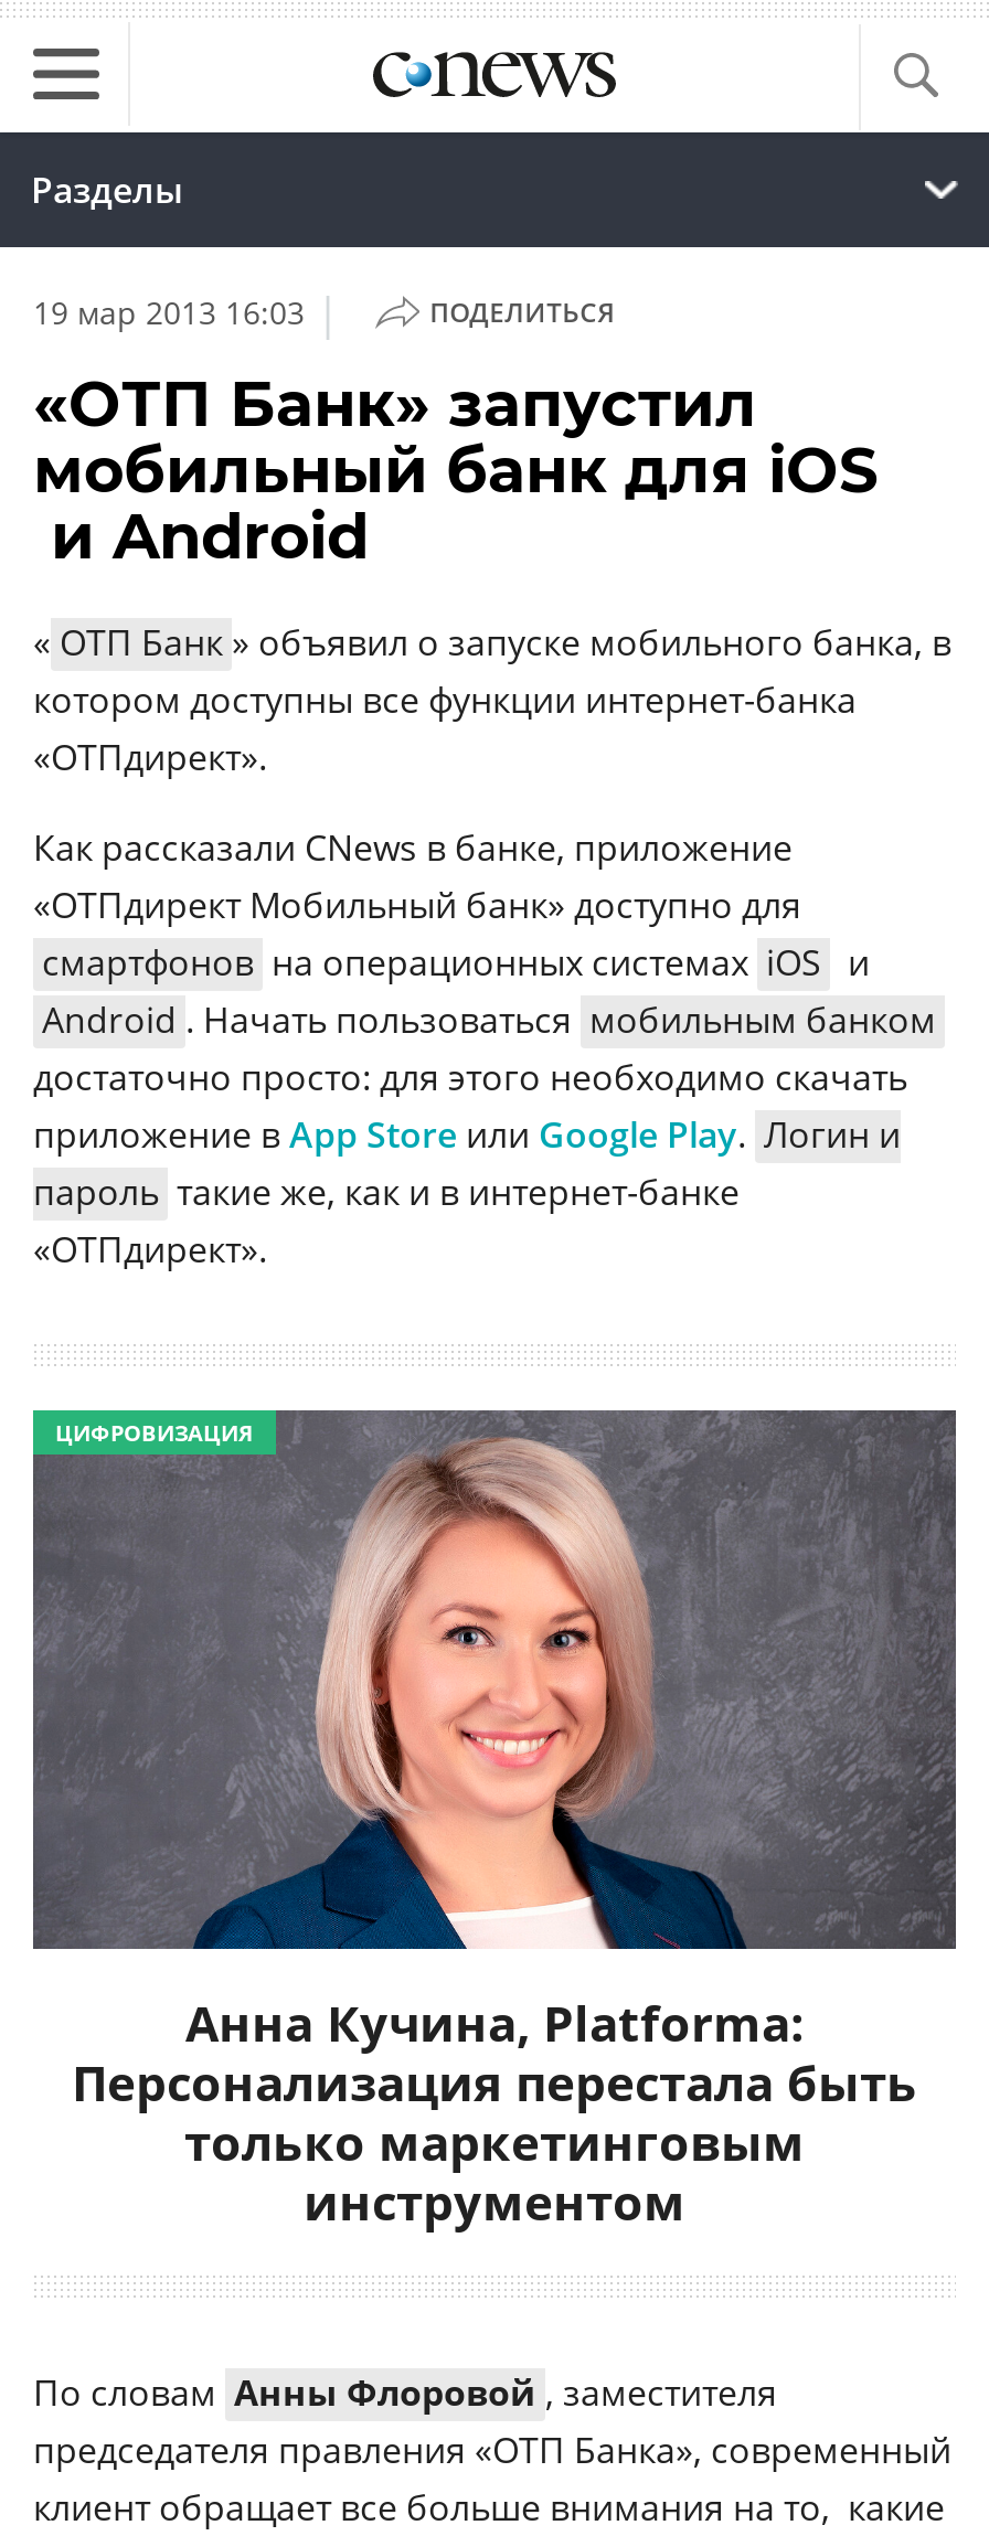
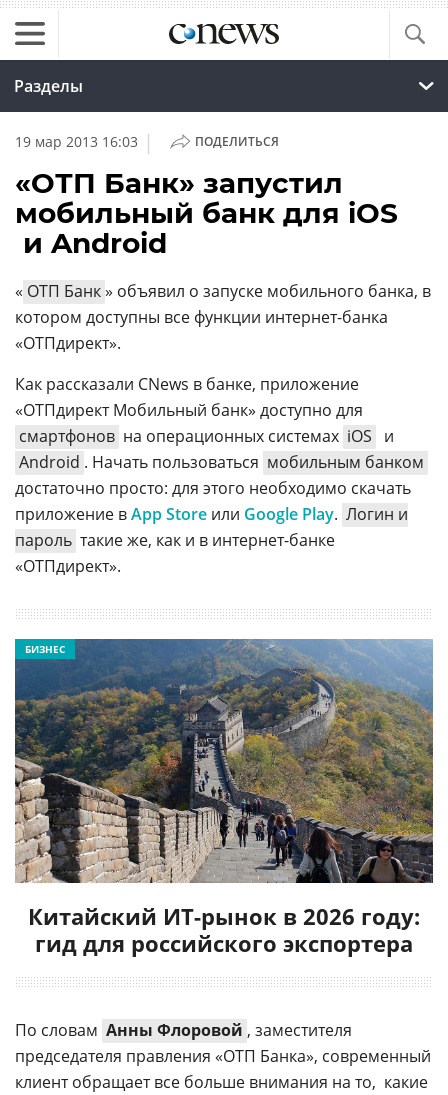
[33,1408,958,1951] [image] | ЦИФРОВИЗАЦИЯ -> [15,639,434,882] [image] | БИЗНЕС
[72,1988,917,2233] Анна Кучина, Platforma: | Персонализация перестала быть | только маркетинговым | инструментом -> [28,901,420,958] Китайский ИТ-рынок в 2026 году: | гид для российского экспортера

